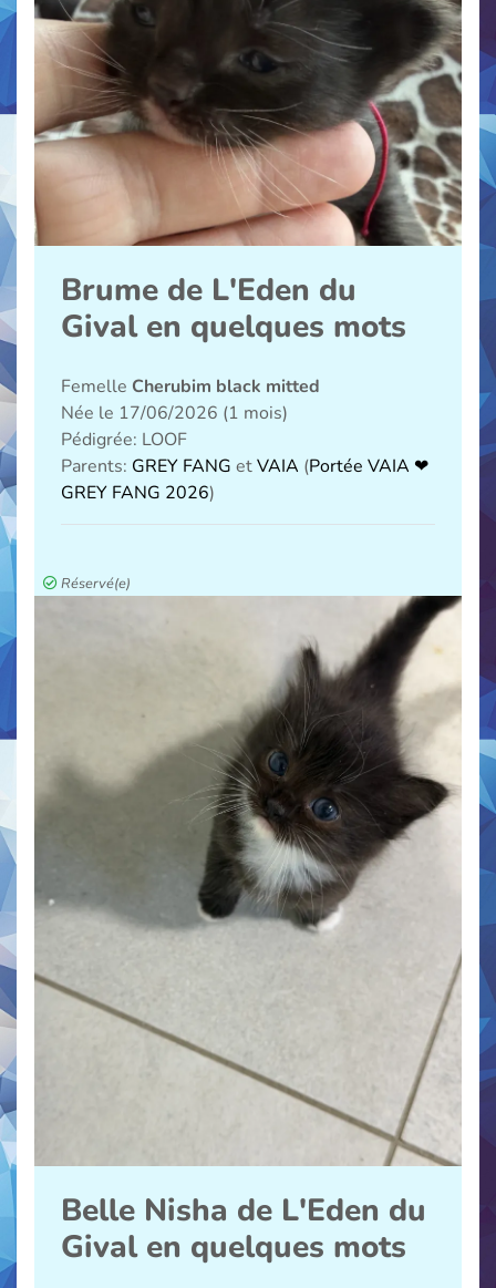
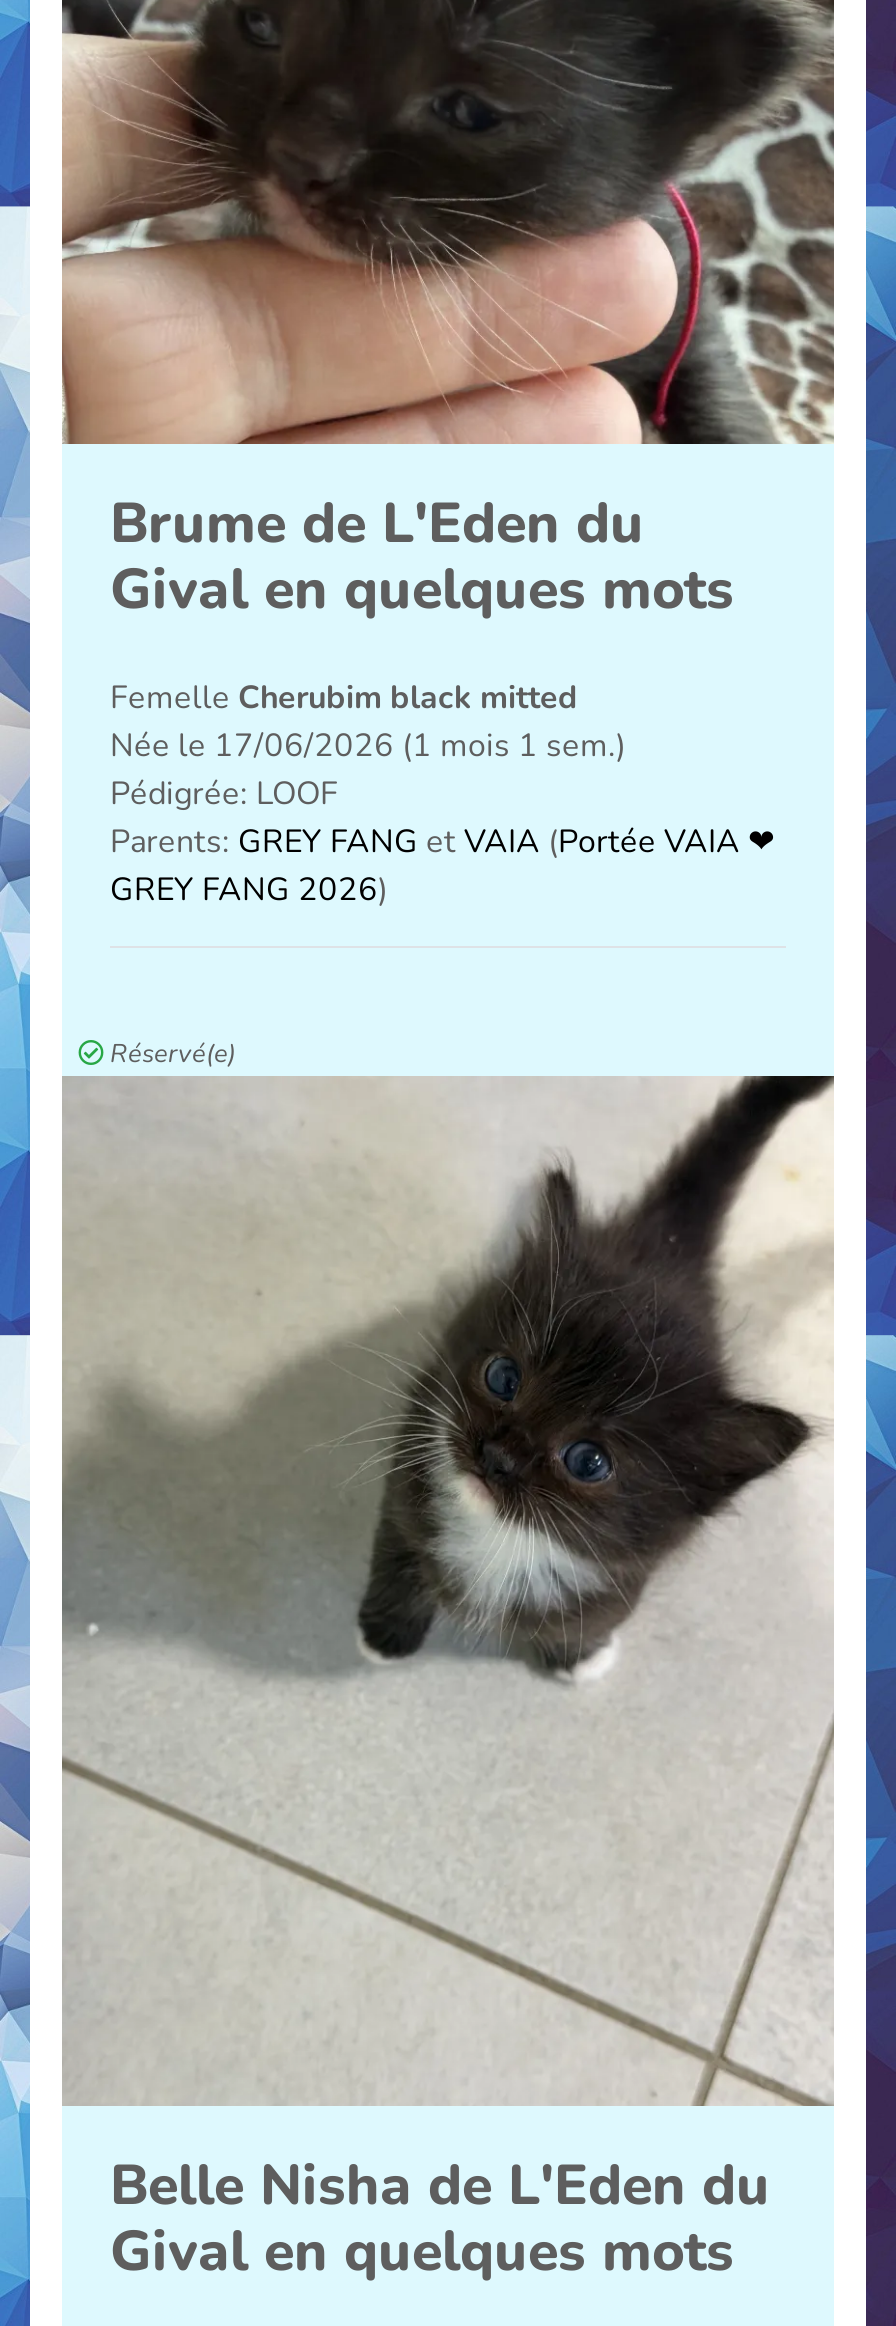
[61,401,288,425] Née le 17/06/2026 (1 mois) -> [110,723,626,767] Née le 17/06/2026 (1 mois 1 sem.)

